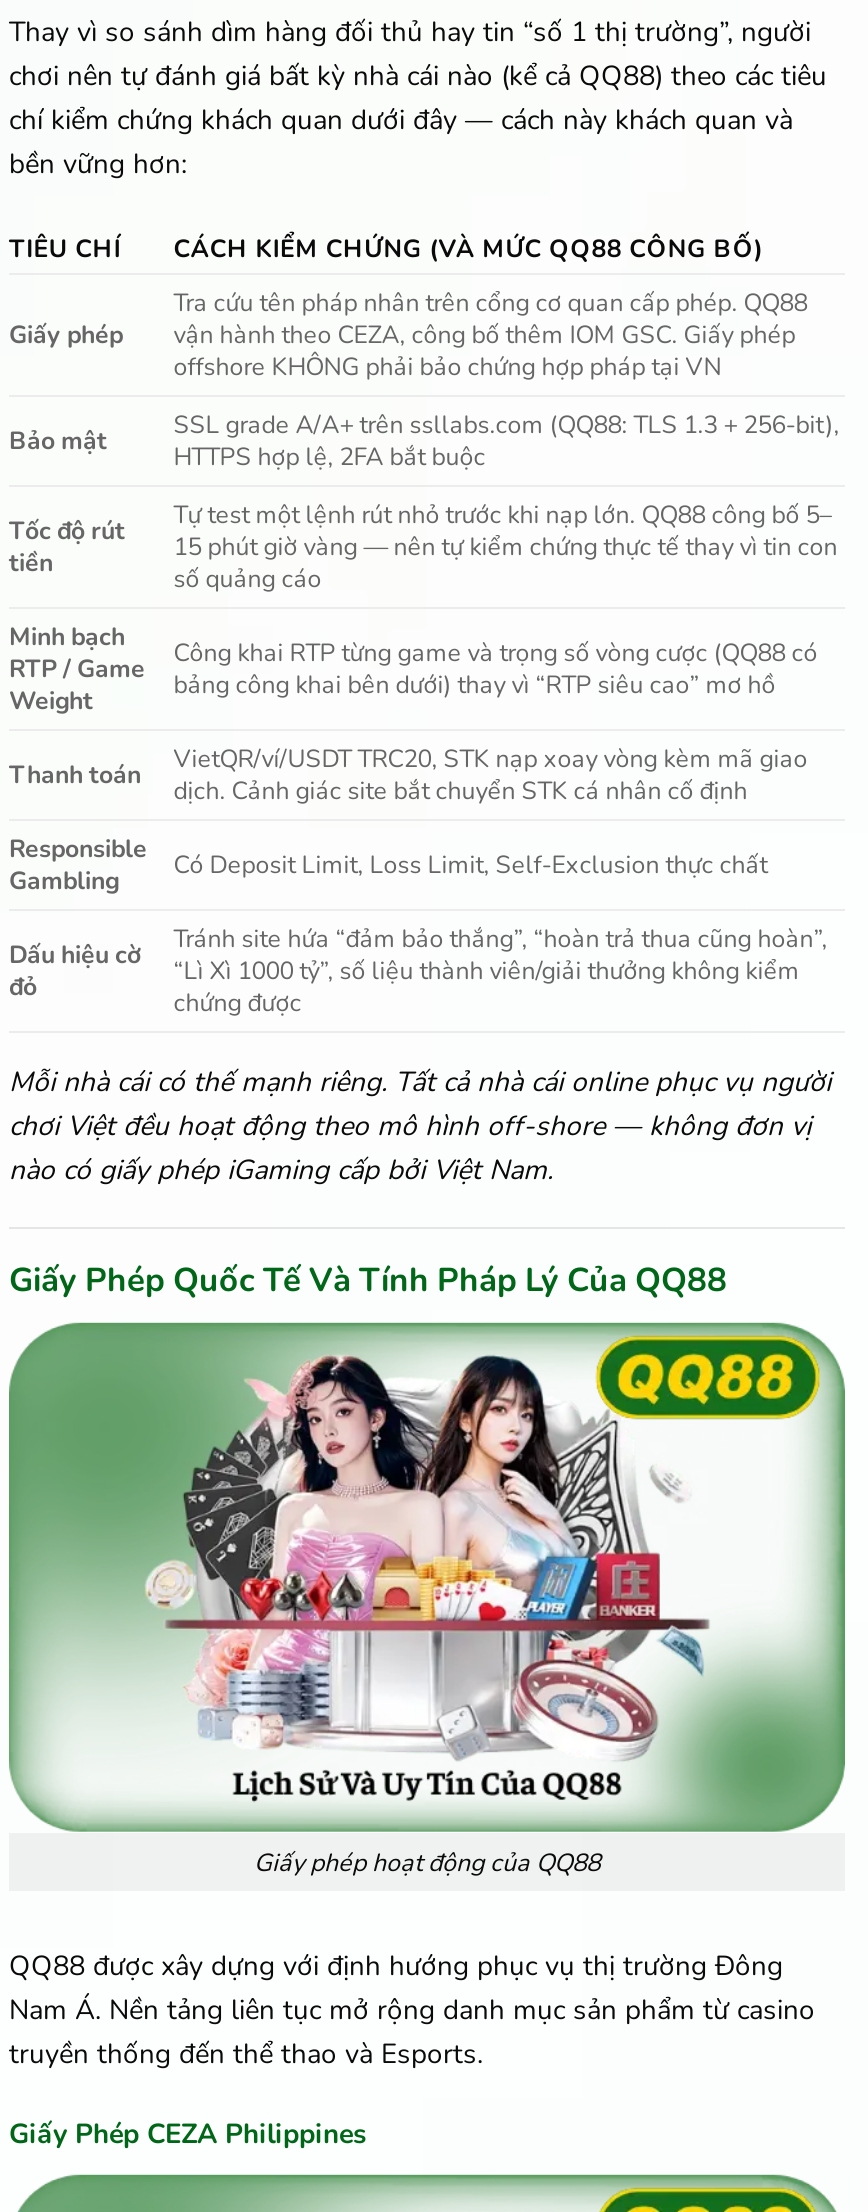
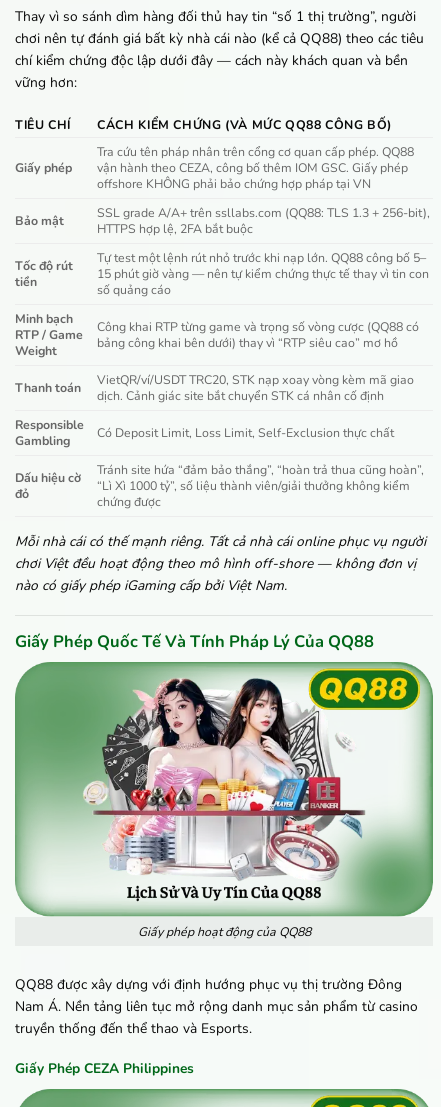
[9,101,793,183] chí kiểm chứng khách quan dưới đây — cách này khách quan và | bền vững hơn: -> [15,51,408,92] chí kiểm chứng độc lập dưới đây — cách này khách quan và bền | vững hơn:

